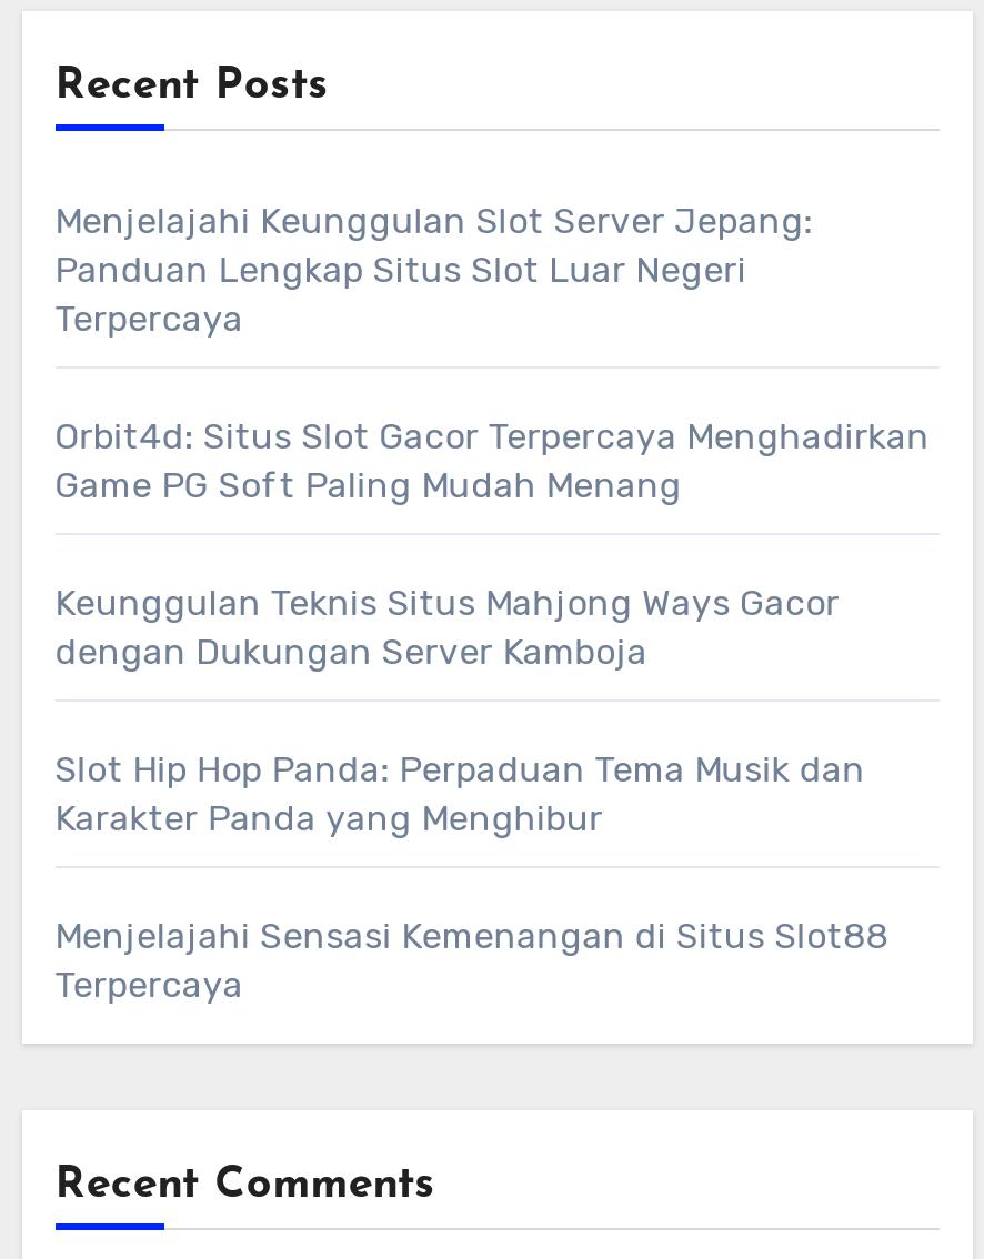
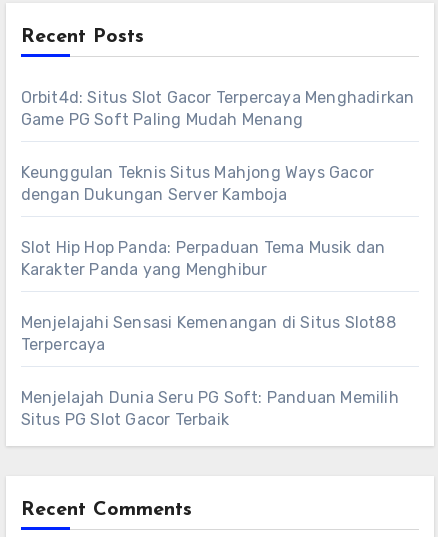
[55,200,813,340] Menjelajahi Keunggulan Slot Server Jepang: | Panduan Lengkap Situs Slot Luar Negeri | Terpercaya -> none
moved [55,416,929,1006] -> [21,88,414,354]: Orbit4d: Situs Slot Gacor Terpercaya Menghadirkan | Game PG Soft Paling Mudah Menang | Keunggulan Teknis Situs Mahjong Ways Gacor | dengan Dukungan Server Kamboja | Slot Hip Hop Panda: Perpaduan Tema Musik dan | Karakter Panda yang Menghibur | Menjelajahi Sensasi Kemenangan di Situs Slot88 | Terpercaya
none -> [21,388,399,429] Menjelajah Dunia Seru PG Soft: Panduan Memilih | Situs PG Slot Gacor Terbaik

